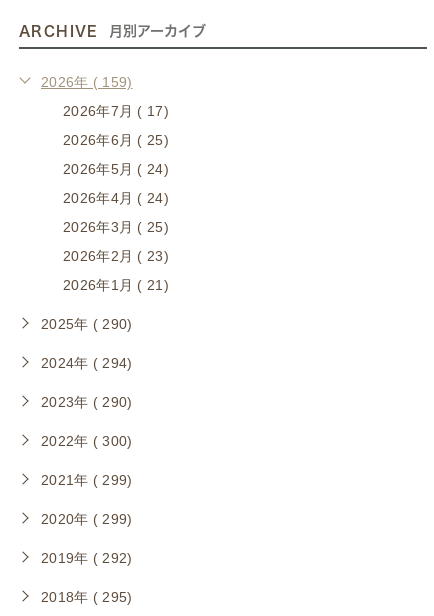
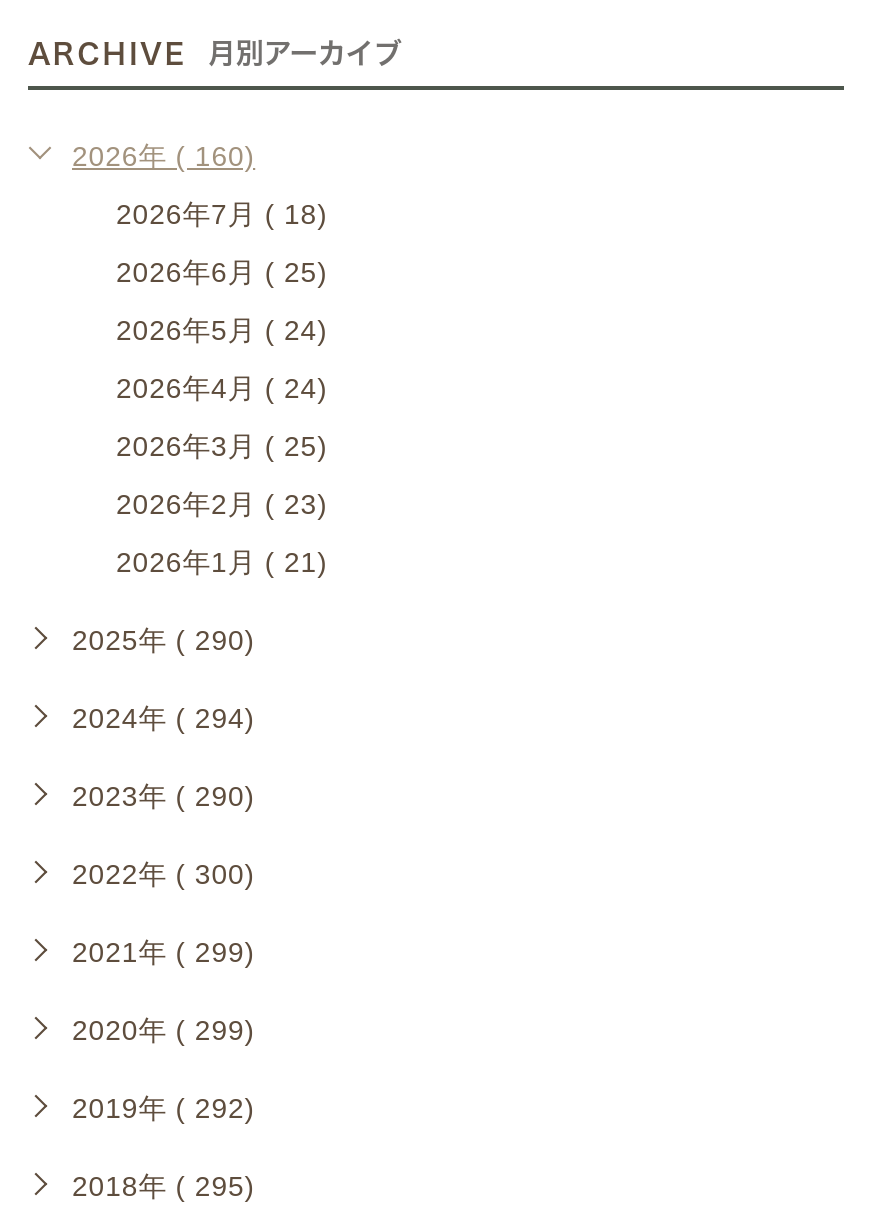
[41,74,133,90] 2026年 ( 159) -> [72,140,255,172] 2026年 ( 160)
[63,103,169,119] 2026年7月 ( 17) -> [116,198,328,230] 2026年7月 ( 18)

